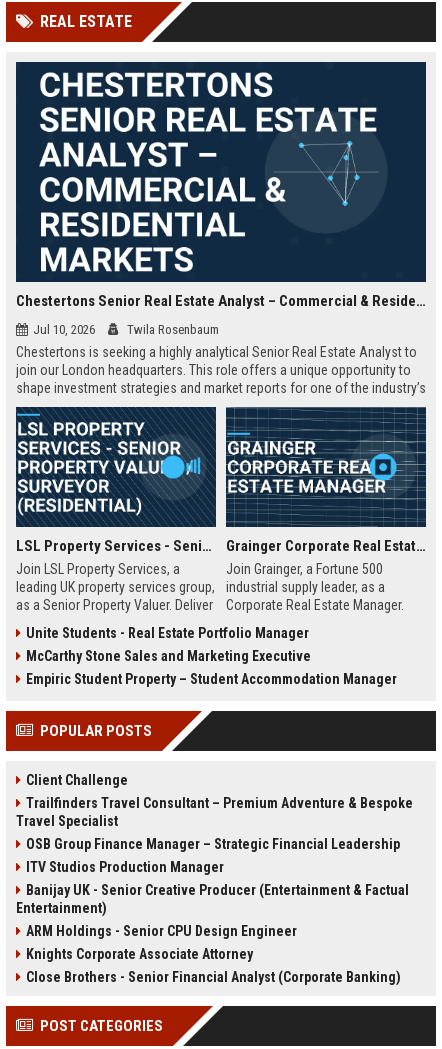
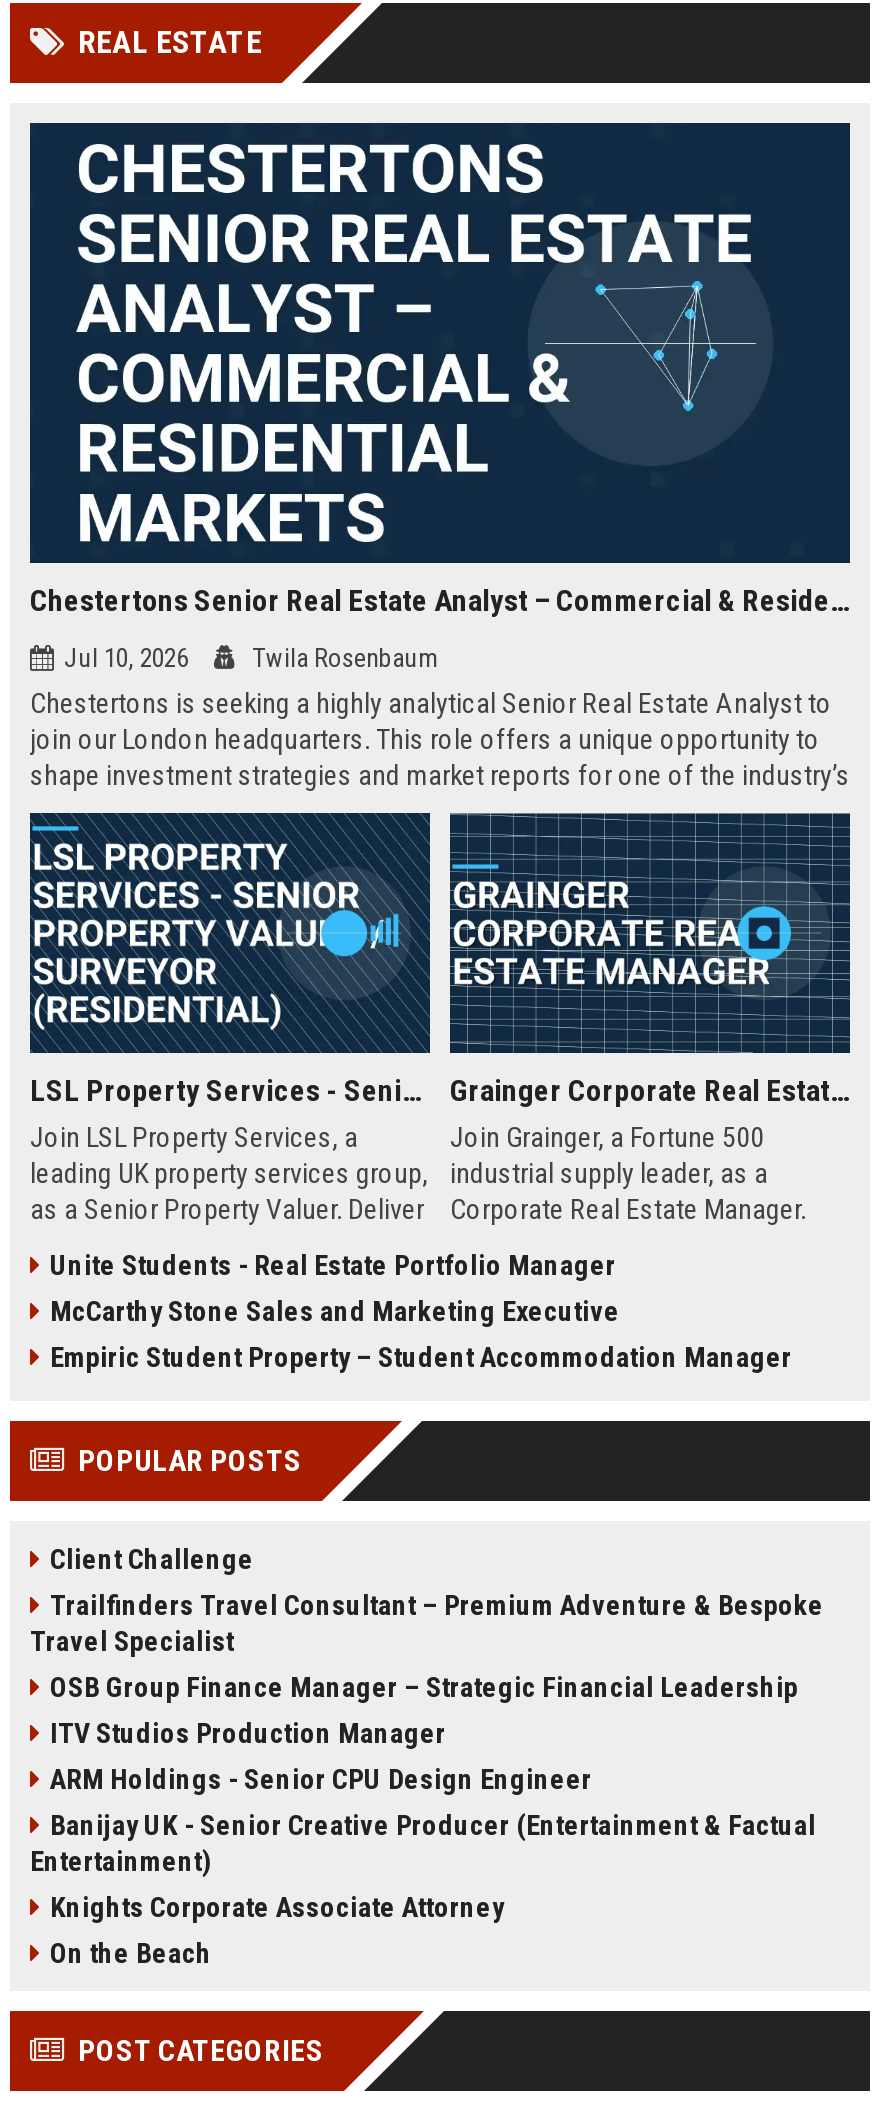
moved [16,882,409,916] -> [30,1809,816,1877]: Banijay UK - Senior Creative Producer (Entertainment & Factual | Entertainment)
moved [26,923,297,939] -> [50,1763,592,1795]: ARM Holdings - Senior CPU Design Engineer
[26,969,401,985] Close Brothers - Senior Financial Analyst (Corporate Banking) -> [50,1937,212,1969] On the Beach

